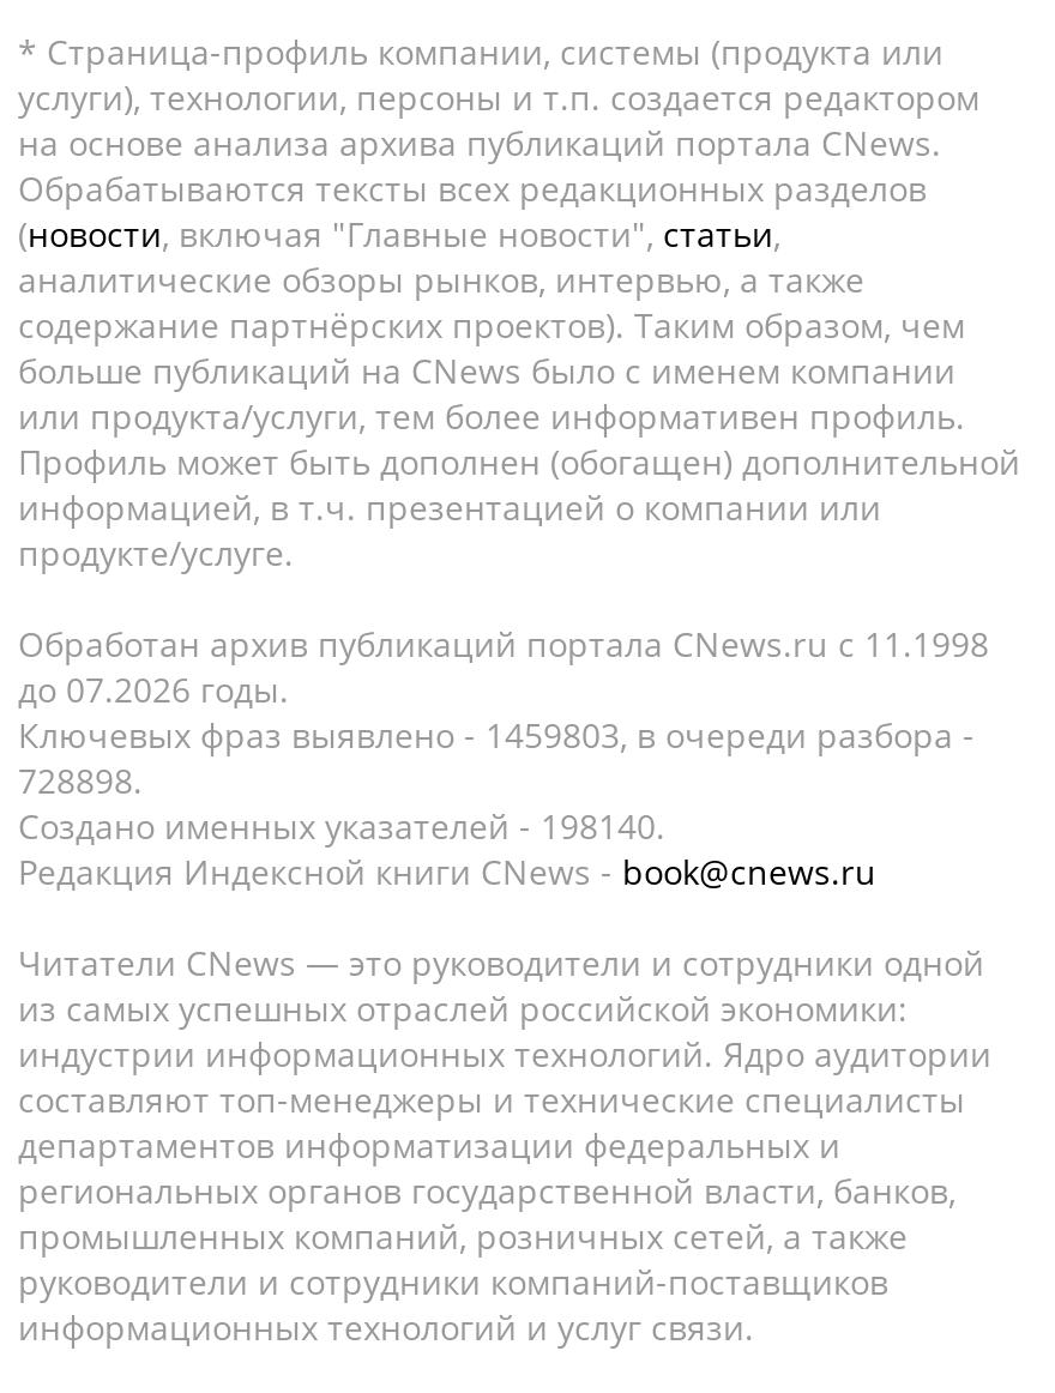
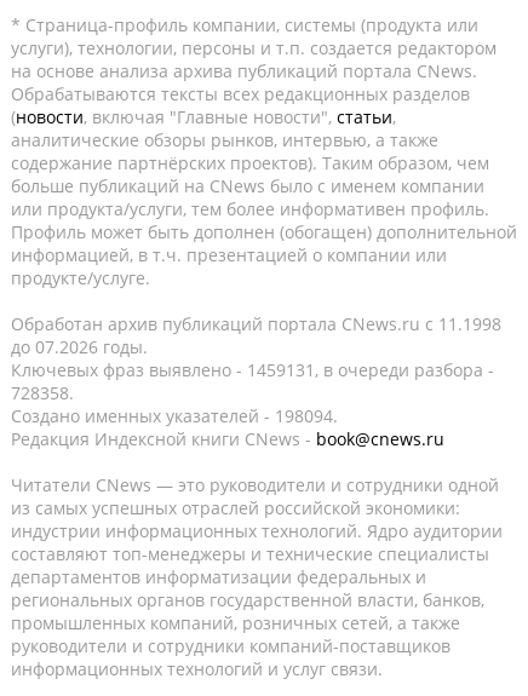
[18,712,975,758] Ключевых фраз выявлено - 1459803, в очереди разбора - -> [11,358,494,381] Ключевых фраз выявлено - 1459131, в очереди разбора -
[18,758,143,803] 728898. -> [11,381,74,404] 728358.
[18,803,665,849] Создано именных указателей - 198140. -> [11,404,338,427] Создано именных указателей - 198094.

